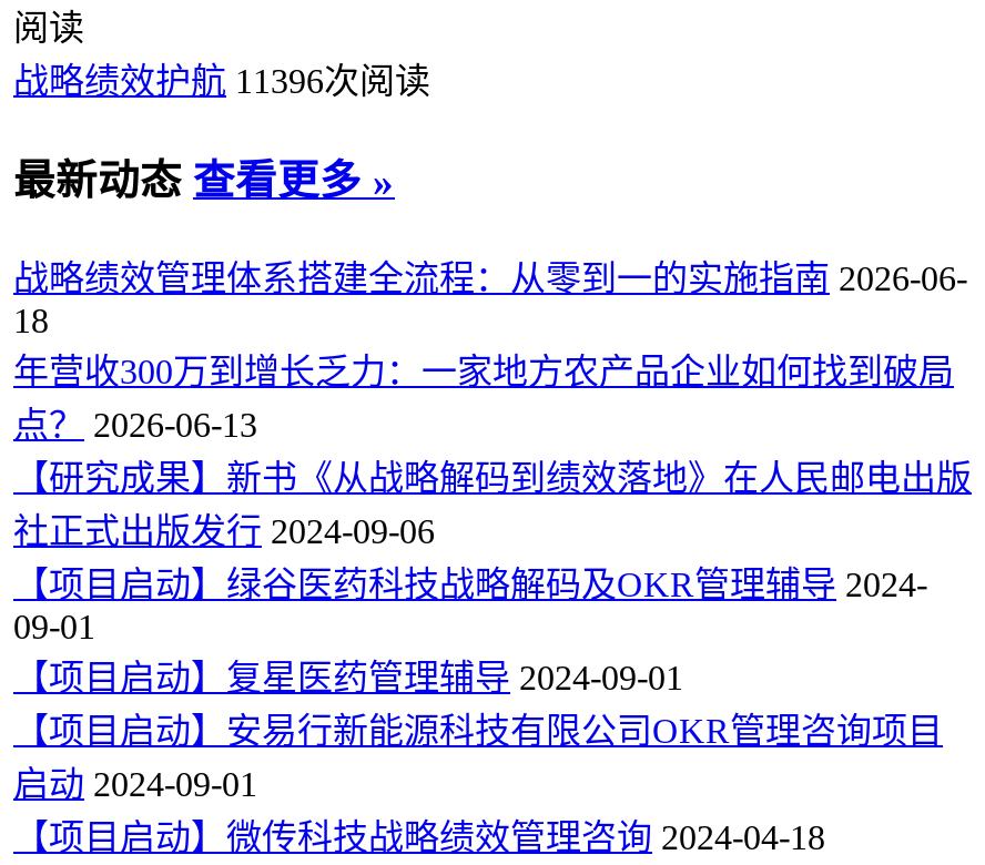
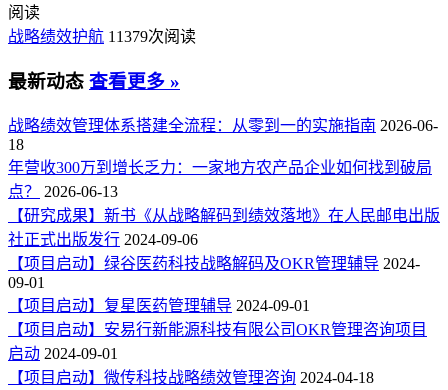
[13,63,430,100] 战略绩效护航 11396次阅读 -> [8,28,196,45] 战略绩效护航 11379次阅读

